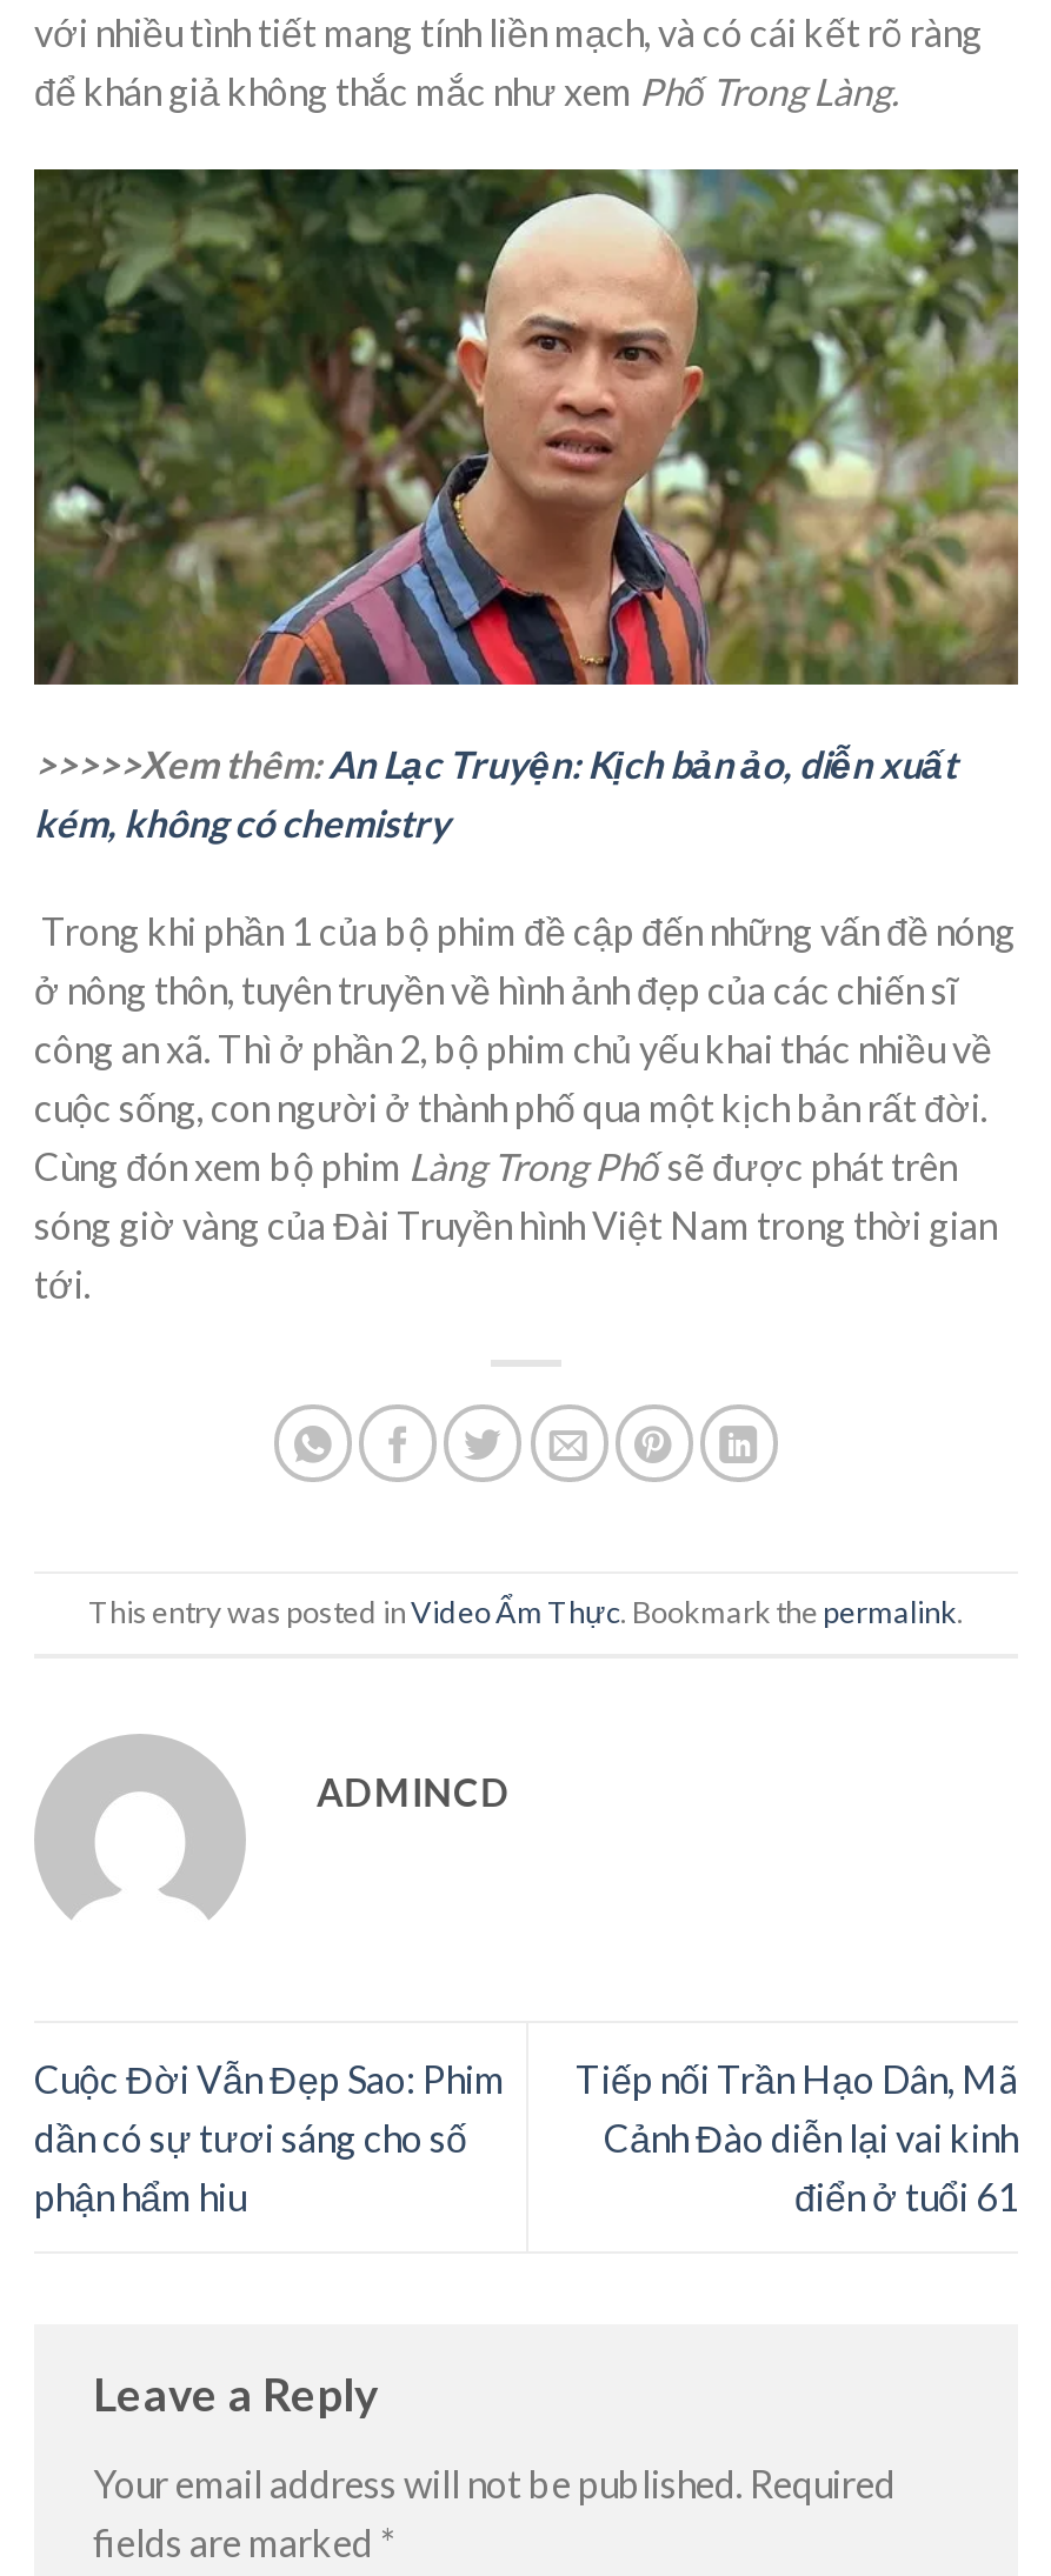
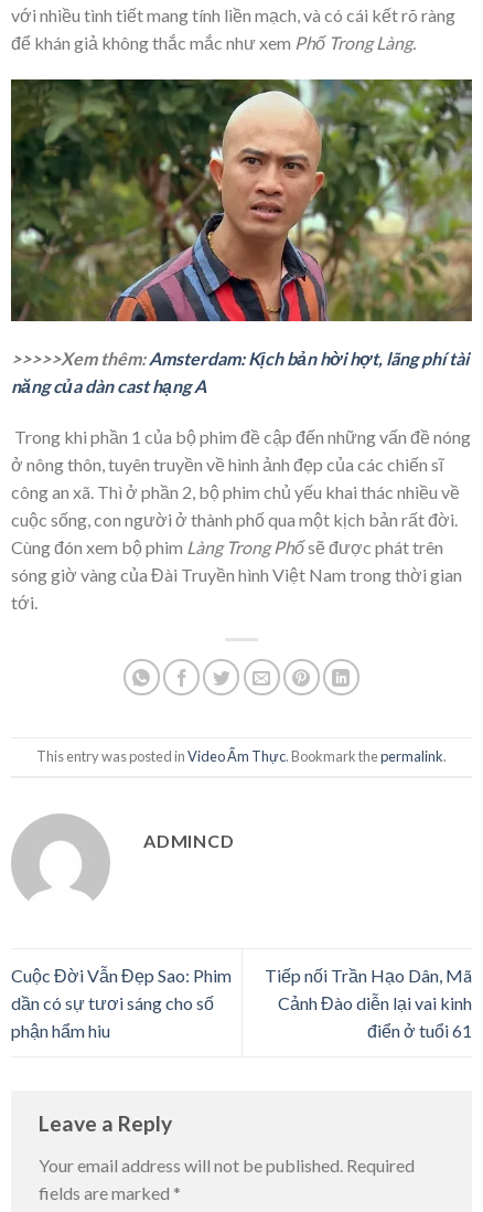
[34,741,957,844] >>>>>Xem thêm:An Lạc Truyện: Kịch bản ảo, diễn xuất | kém, không có chemistry -> [11,347,469,396] >>>>>Xem thêm:Amsterdam: Kịch bản hời hợt, lãng phí tài | năng của dàn cast hạng A

